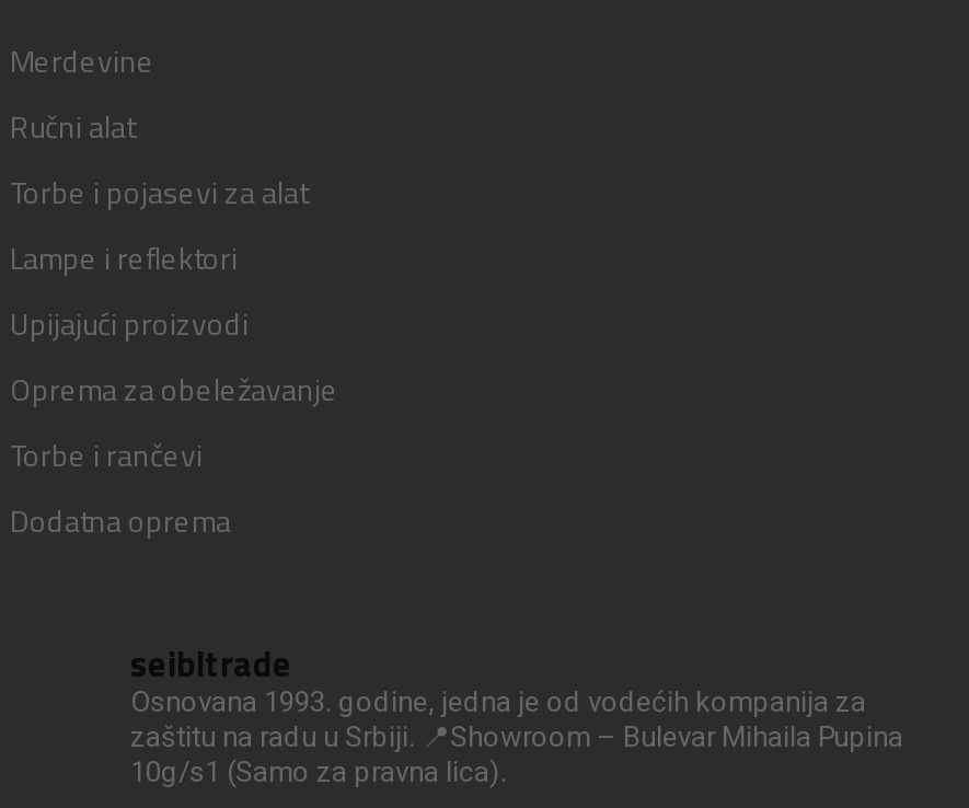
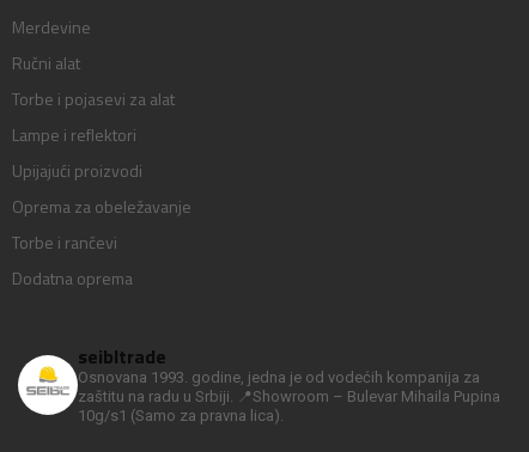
none -> [17,354,74,416] [image]

